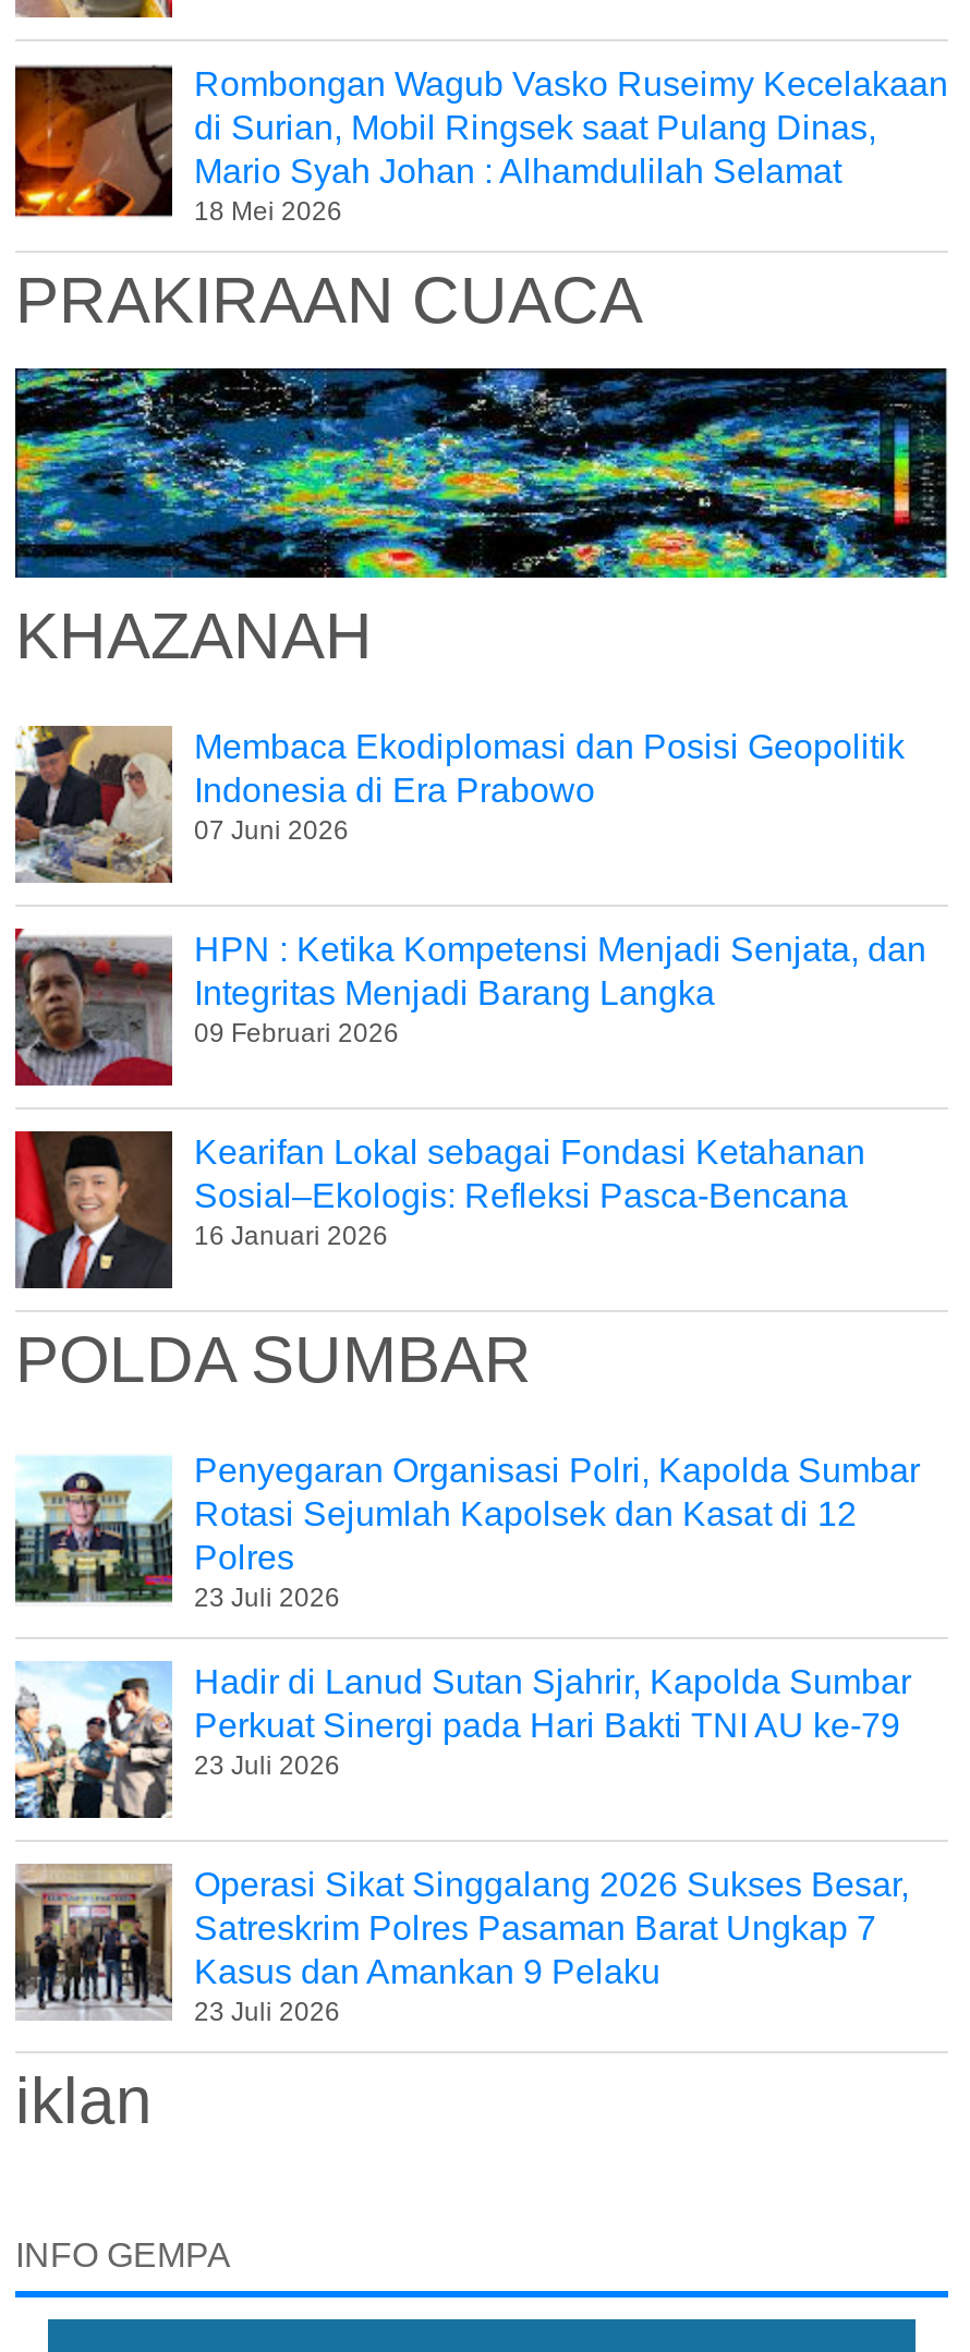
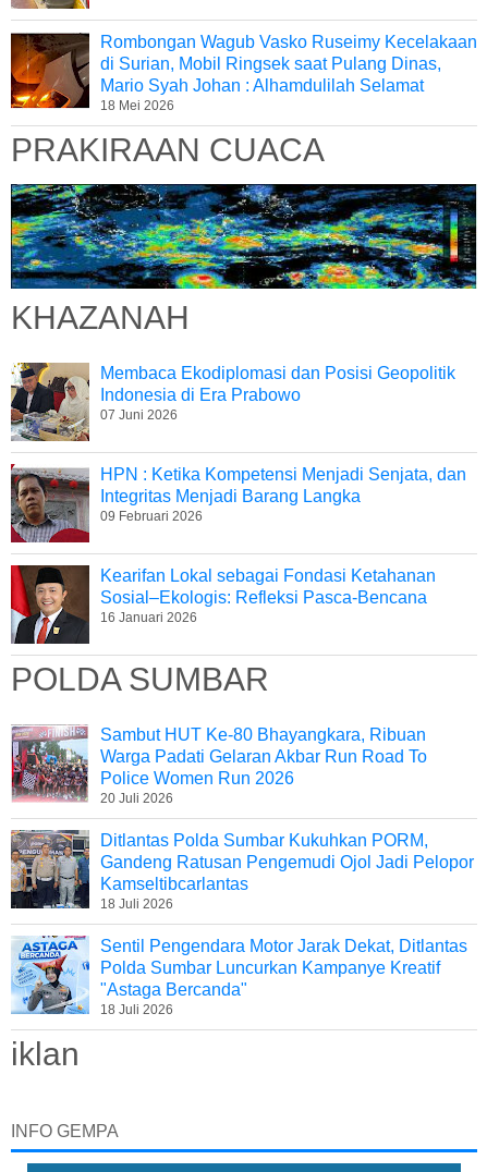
[13,1451,920,1612] [image] | Penyegaran Organisasi Polri, Kapolda Sumbar | Rotasi Sejumlah Kapolsek dan Kasat di 12 | Polres | 23 Juli 2026 -> [11,724,427,805] [image] | Sambut HUT Ke-80 Bhayangkara, Ribuan | Warga Padati Gelaran Akbar Run Road To | Police Women Run 2026 | 20 Juli 2026
[15,1661,911,1820] [image] | Hadir di Lanud Sutan Sjahrir, Kapolda Sumbar | Perkuat Sinergi pada Hari Bakti TNI AU ke-79 | 23 Juli 2026 -> [10,829,474,911] [image] | Ditlantas Polda Sumbar Kukuhkan PORM, | Gandeng Ratusan Pengemudi Ojol Jadi Pelopor | Kamseltibcarlantas | 18 Juli 2026
[13,1862,909,2026] [image] | Operasi Sikat Singgalang 2026 Sukses Besar, | Satreskrim Polres Pasaman Barat Ungkap 7 | Kasus dan Amankan 9 Pelaku | 23 Juli 2026 -> [11,936,467,1017] [image] | Sentil Pengendara Motor Jarak Dekat, Ditlantas | Polda Sumbar Luncurkan Kampanye Kreatif | "Astaga Bercanda" | 18 Juli 2026

